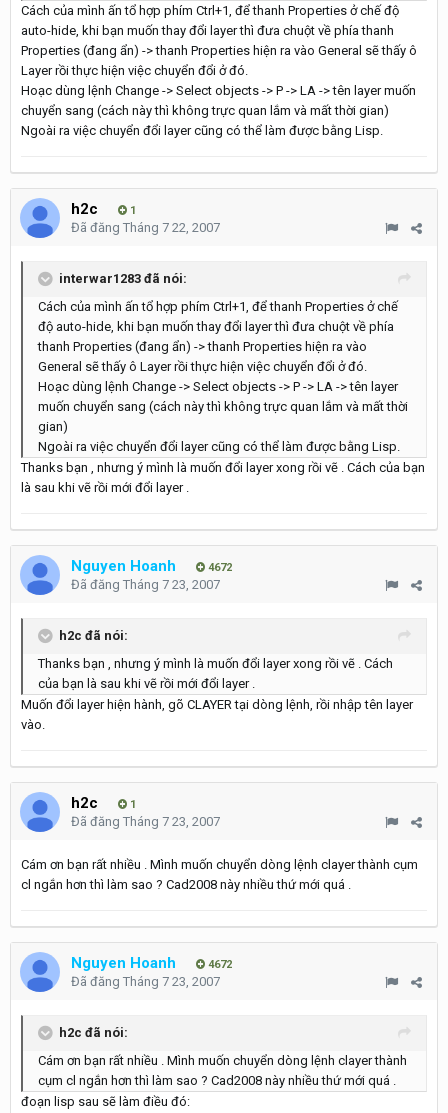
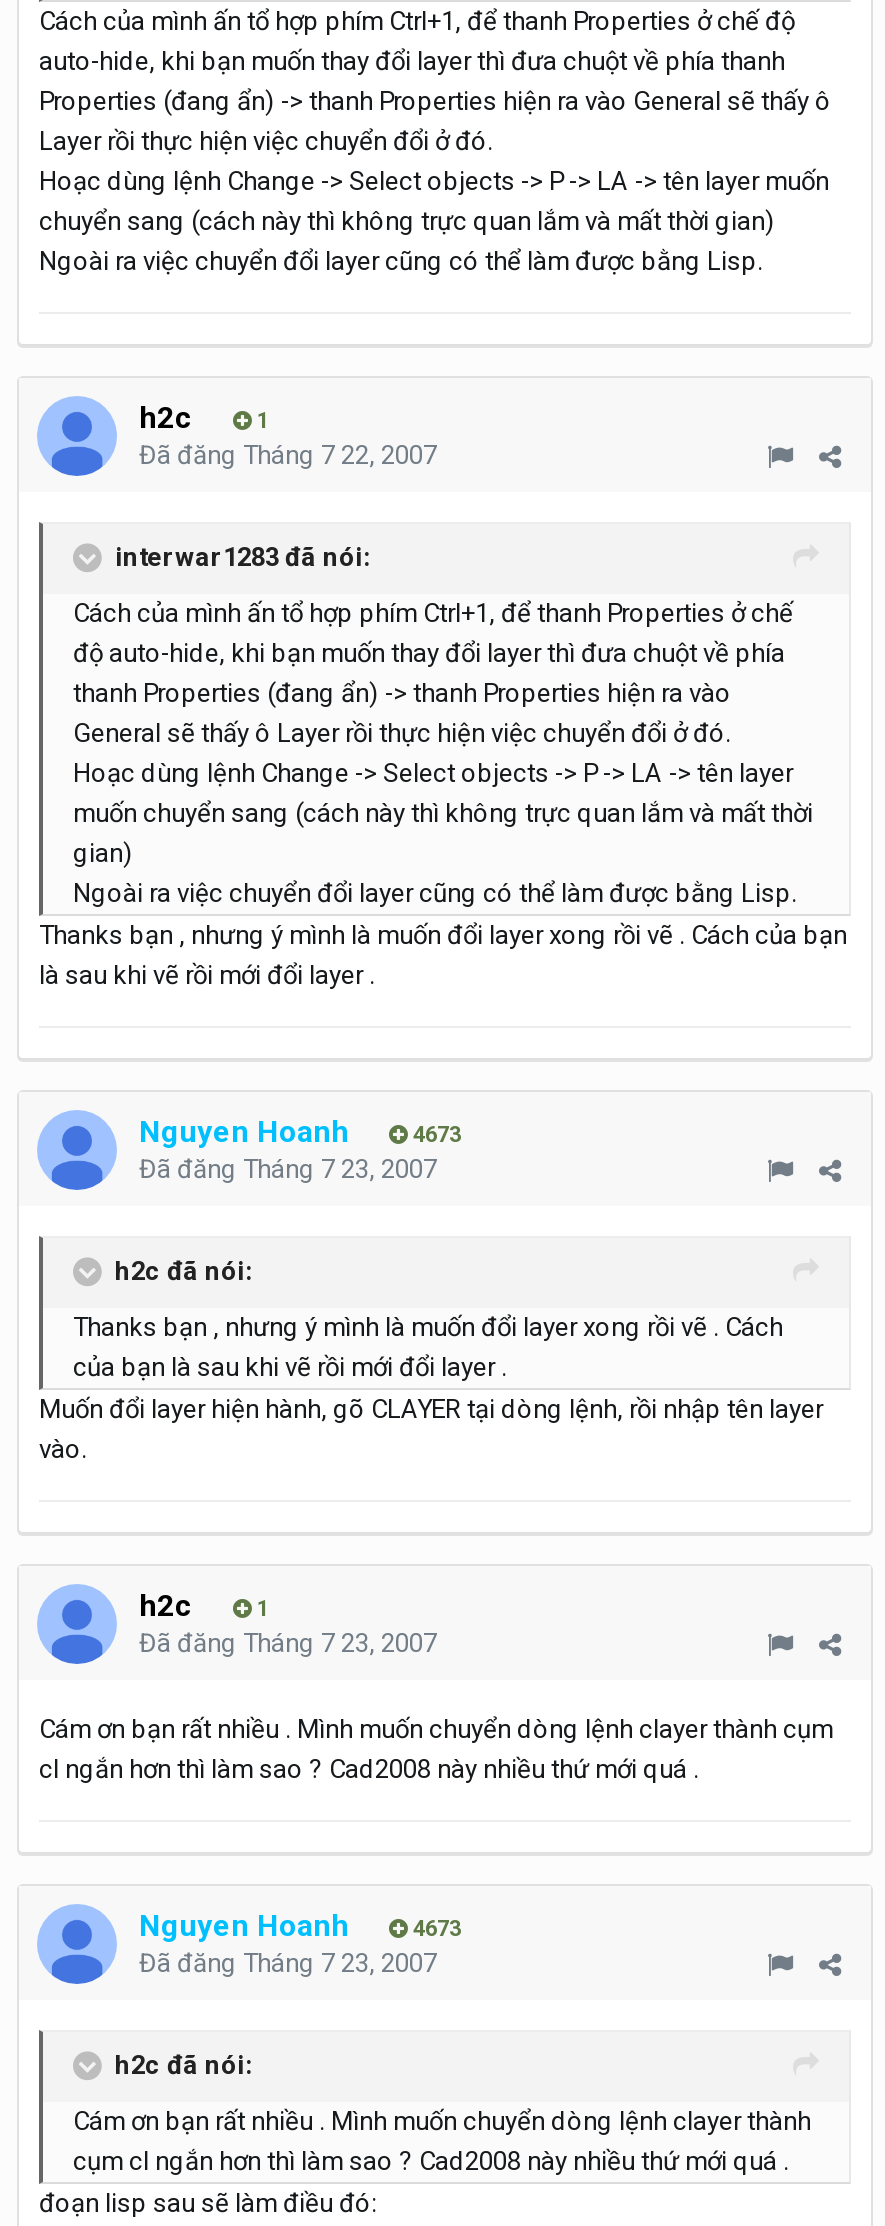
[205,561,232,574] 4672 -> [407,1122,461,1148] 4673
[205,958,232,971] 4672 -> [407,1916,461,1942] 4673

